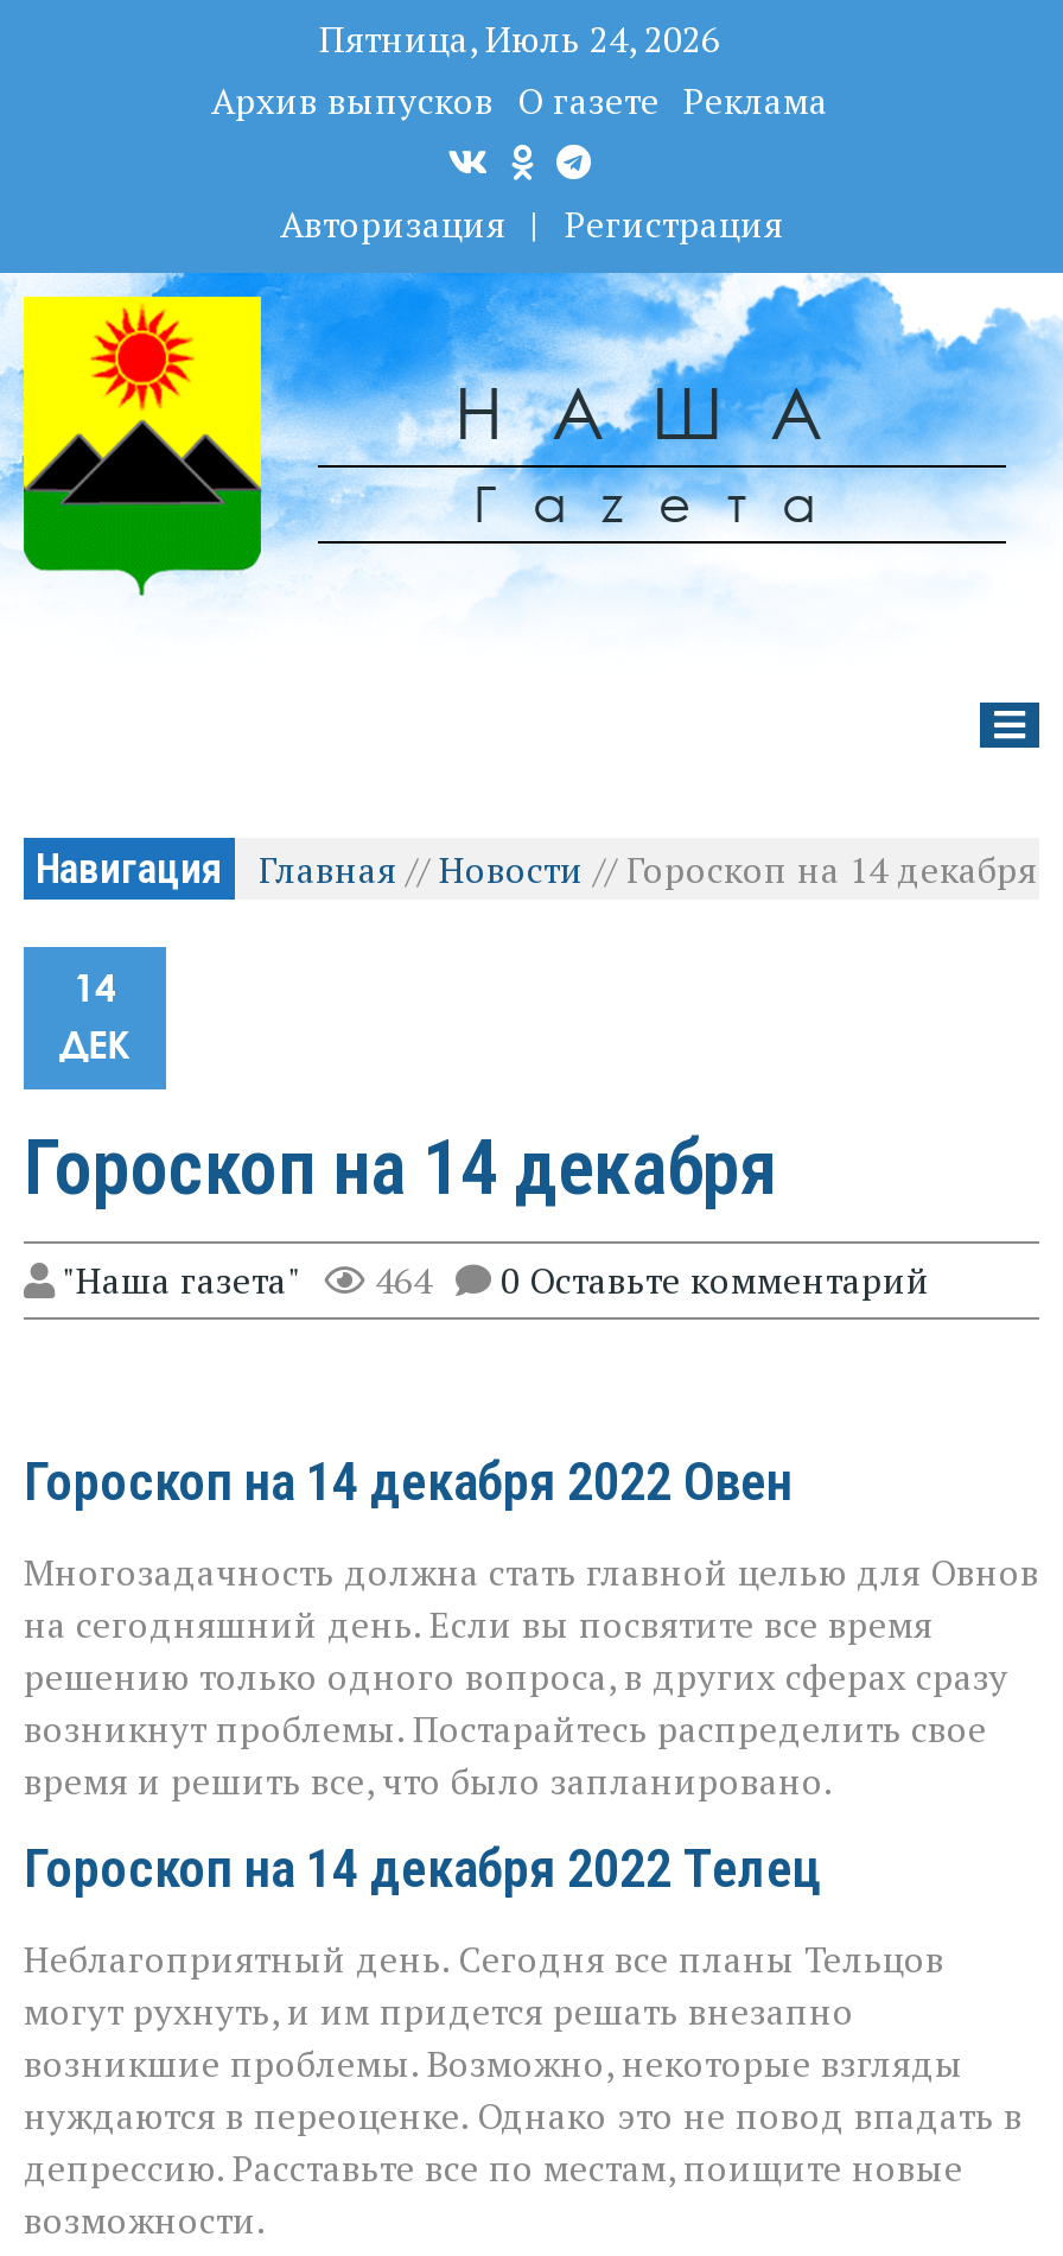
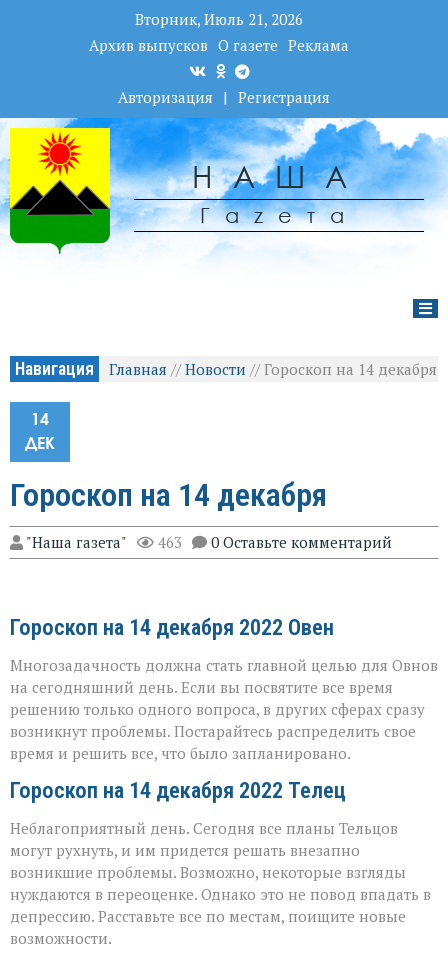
[319,14,720,62] Пятница, Июль 24, 2026 -> [135,9,303,29] Вторник, Июль 21, 2026
[62,1255,930,1303] "Наша газета" 464 0 Оставьте комментарий -> [26,532,392,552] "Наша газета" 463 0 Оставьте комментарий

